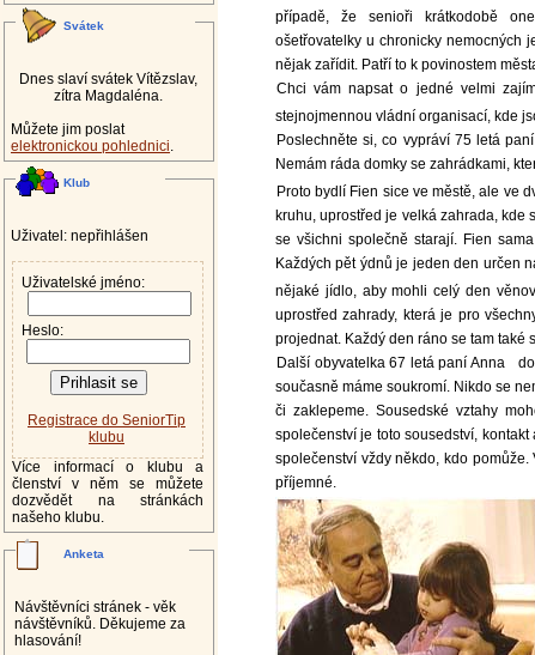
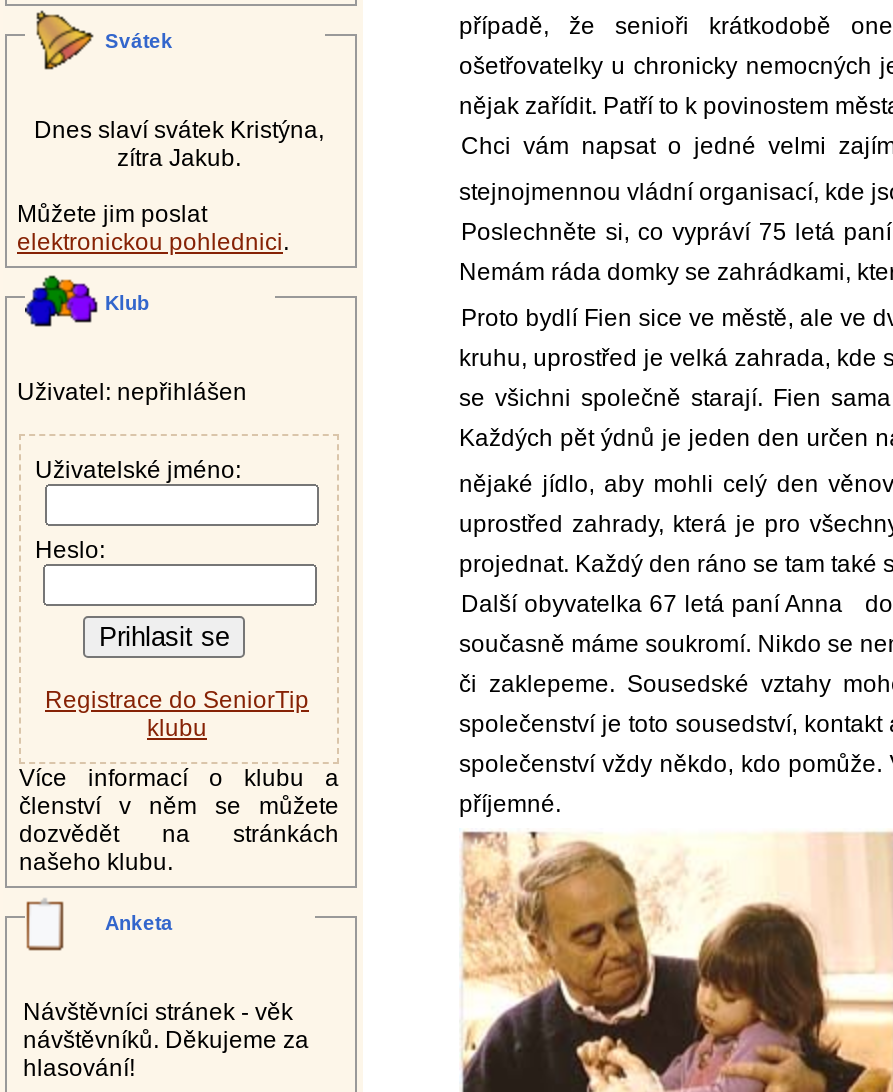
[19,71,197,87] Dnes slaví svátek Vítězslav, -> [34,116,324,144] Dnes slaví svátek Kristýna,
[53,87,162,104] zítra Magdaléna. -> [117,144,241,172] zítra Jakub.

